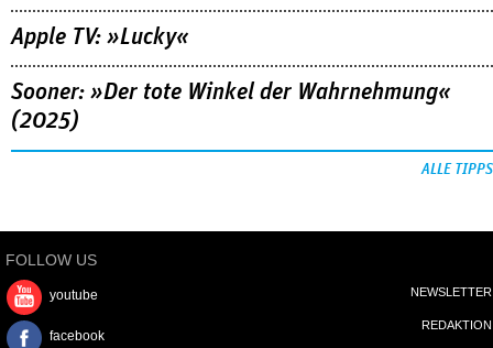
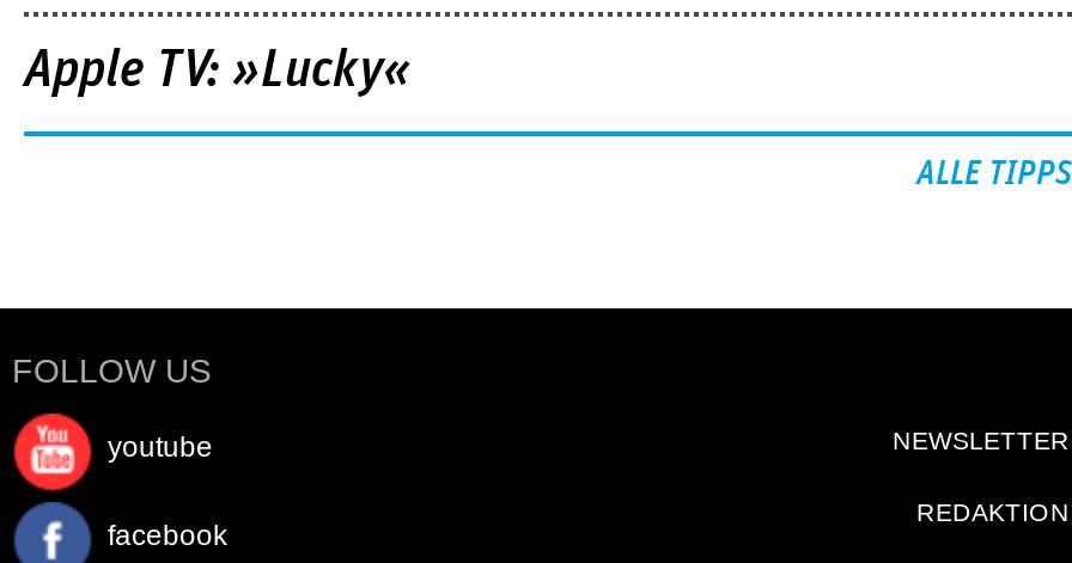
[11,81,451,133] Sooner: »Der tote Winkel der Wahrnehmung« | (2025) -> none

